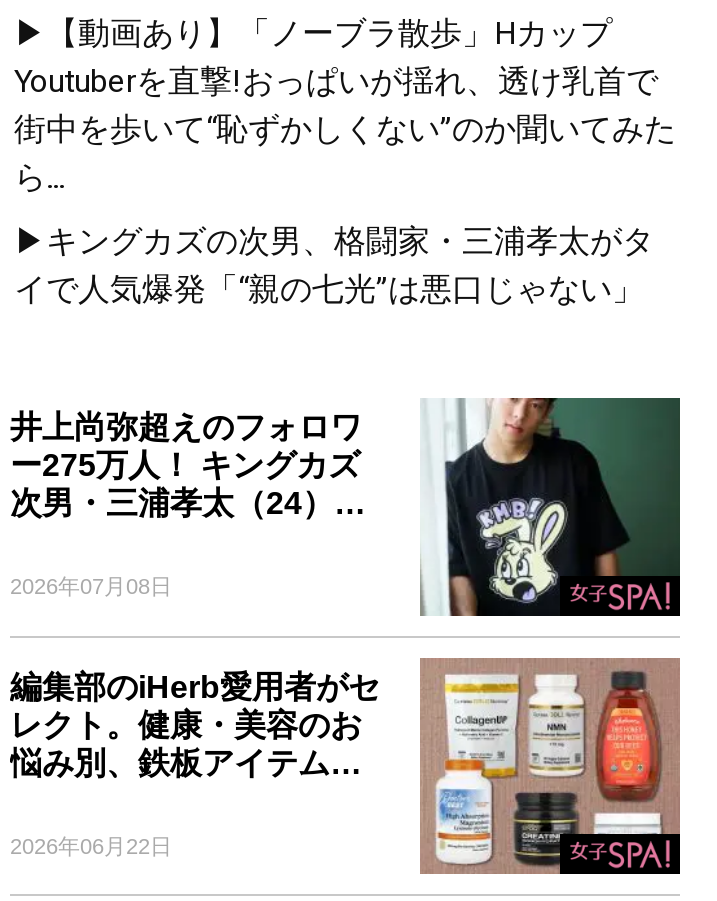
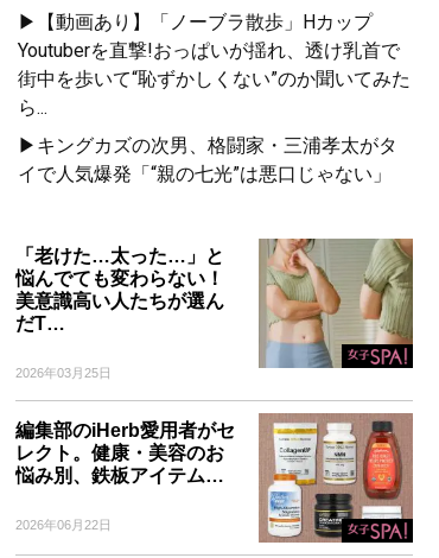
[10,396,680,616] [image] | 井上尚弥超えのフォロワ | ー275万人！ キングカズ | 次男・三浦孝太（24）… -> [15,237,414,368] [image] | 「老けた…太った…」と | 悩んでても変わらない！ | 美意識高い人たちが選ん | だT…
[10,574,172,598] 2026年07月08日 -> [15,366,112,380] 2026年03月25日

